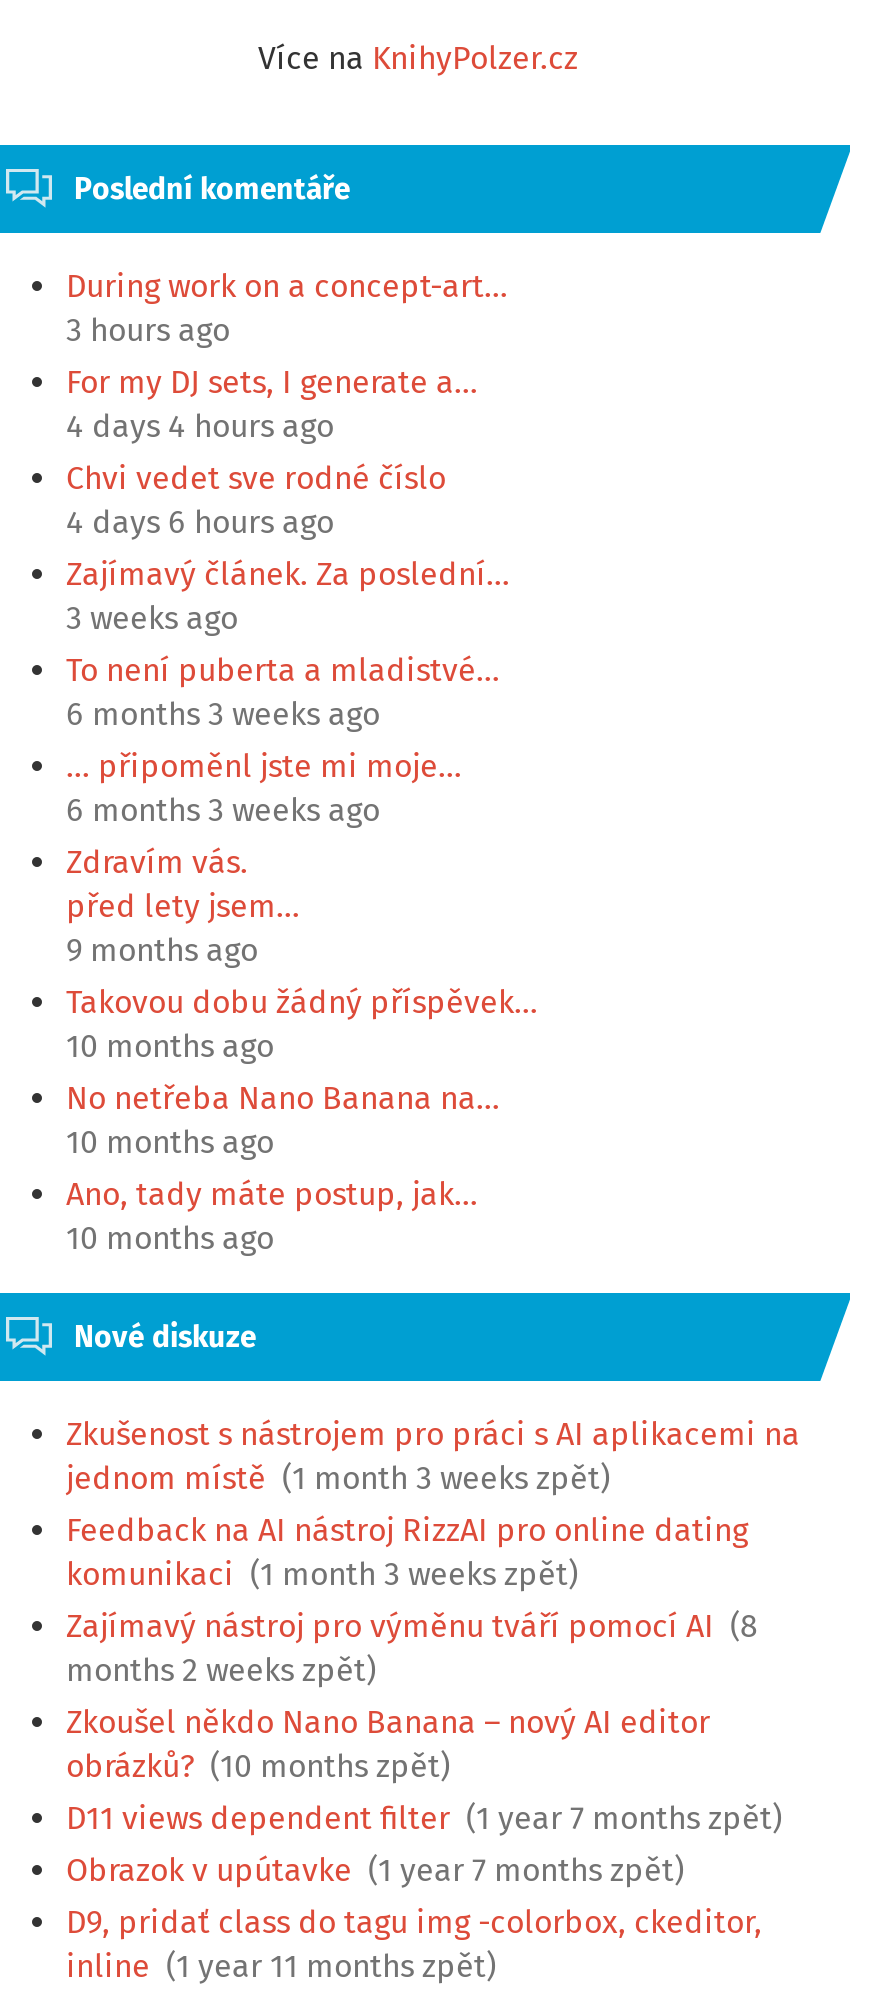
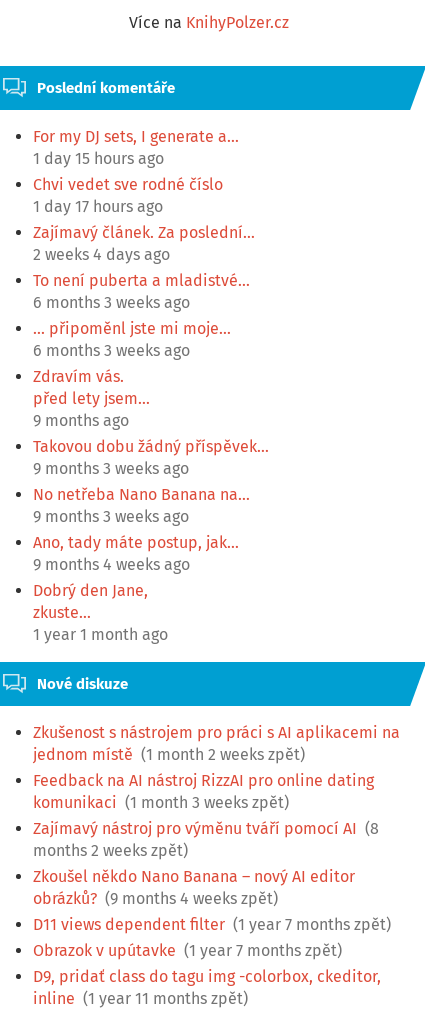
[66,267,508,349] During work on a concept-art… | 3 hours ago -> none
moved [66,363,478,401] -> [33,127,239,146]: For my DJ sets, I generate a…
[66,407,334,445] 4 days 4 hours ago -> [33,149,164,168] 1 day 15 hours ago
moved [66,459,446,497] -> [33,175,223,194]: Chvi vedet sve rodné číslo
[66,503,334,541] 4 days 6 hours ago -> [33,197,163,216] 1 day 17 hours ago
moved [66,555,510,593] -> [33,223,255,242]: Zajímavý článek. Za poslední…
[66,599,238,637] 3 weeks ago -> [33,245,170,264] 2 weeks 4 days ago
moved [66,651,538,1021] -> [33,271,269,456]: To není puberta a mladistvé… | 6 months 3 weeks ago | ... připoměnl jste mi moje… | 6 months 3 weeks ago | Zdravím vás. | před lety jsem… | 9 months ago | Takovou dobu žádný příspěvek…
[66,1027,274,1065] 10 months ago -> [33,459,189,478] 9 months 3 weeks ago
moved [66,1079,500,1117] -> [33,485,250,504]: No netřeba Nano Banana na…
[66,1123,274,1161] 10 months ago -> [33,507,189,526] 9 months 3 weeks ago
moved [66,1175,478,1213] -> [33,533,239,552]: Ano, tady máte postup, jak…
[66,1219,274,1257] 10 months ago -> [33,555,190,644] 9 months 4 weeks ago | Dobrý den Jane, | zkuste… | 1 year 1 month ago
[66,1459,610,1497] jednom místě (1 month 3 weeks zpět) -> [33,745,305,764] jednom místě (1 month 2 weeks zpět)
[66,1747,450,1785] obrázků? (10 months zpět) -> [33,889,278,908] obrázků? (9 months 4 weeks zpět)

